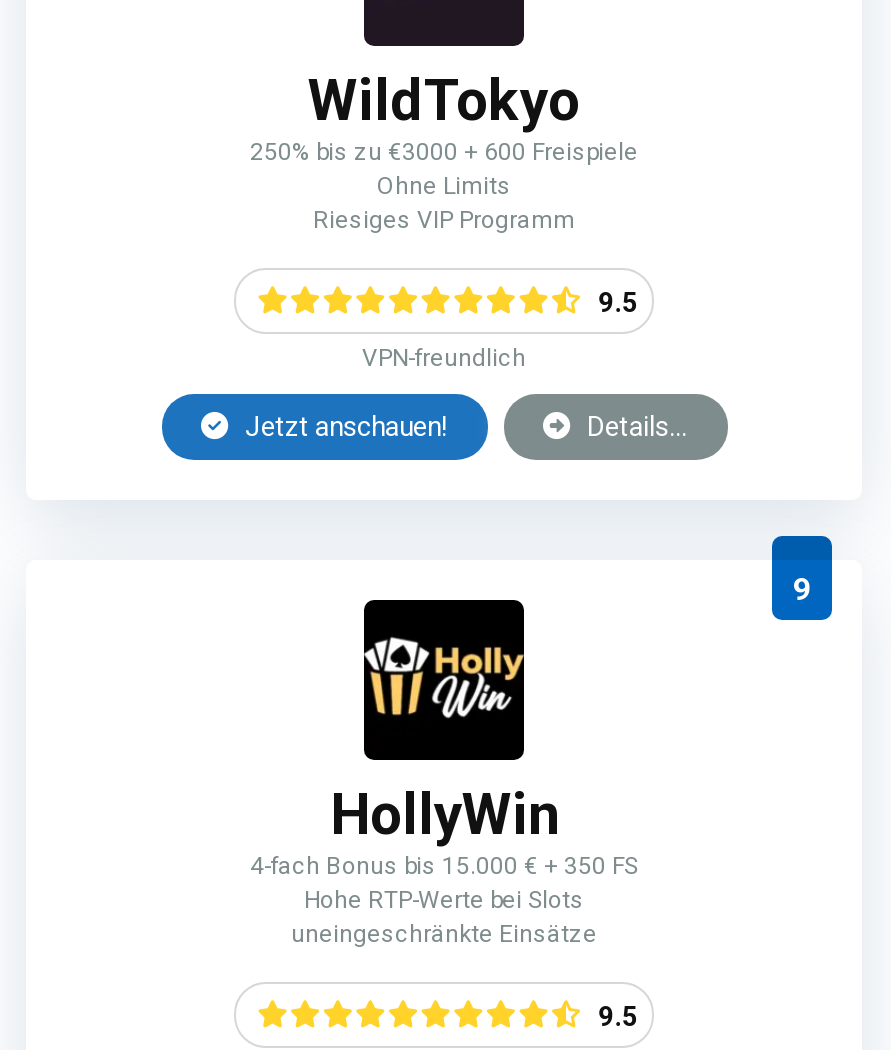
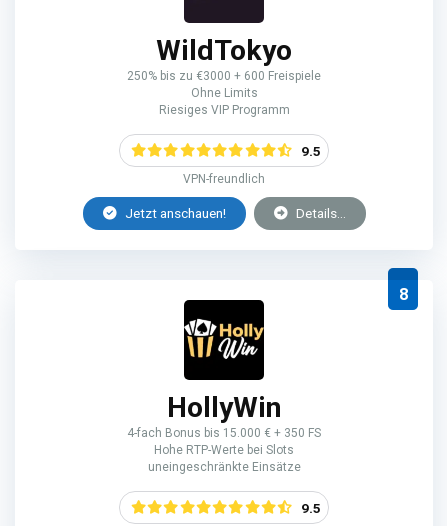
[793,571,811,609] 9 -> [398,285,407,304] 8

